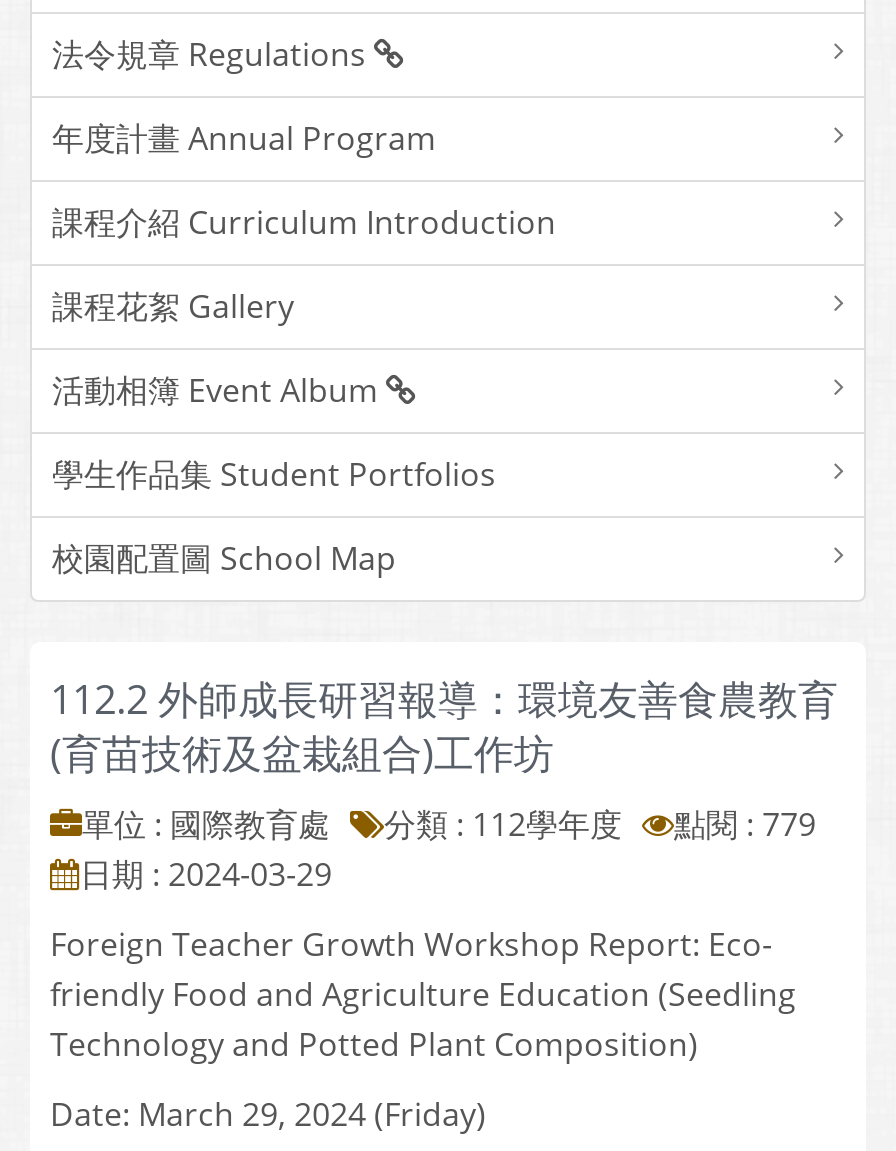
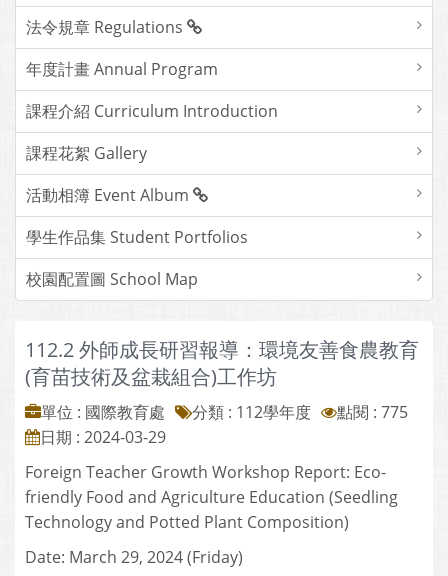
[82,801,816,845] 單位 : 國際教育處 分類 : 112學年度 點閱 : 779 -> [41,400,408,422] 單位 : 國際教育處 分類 : 112學年度 點閱 : 775

